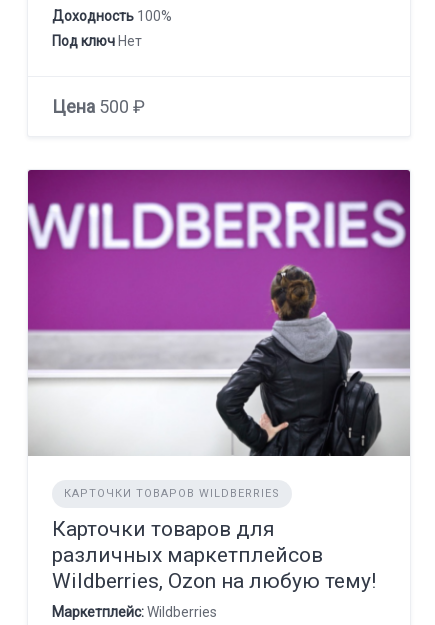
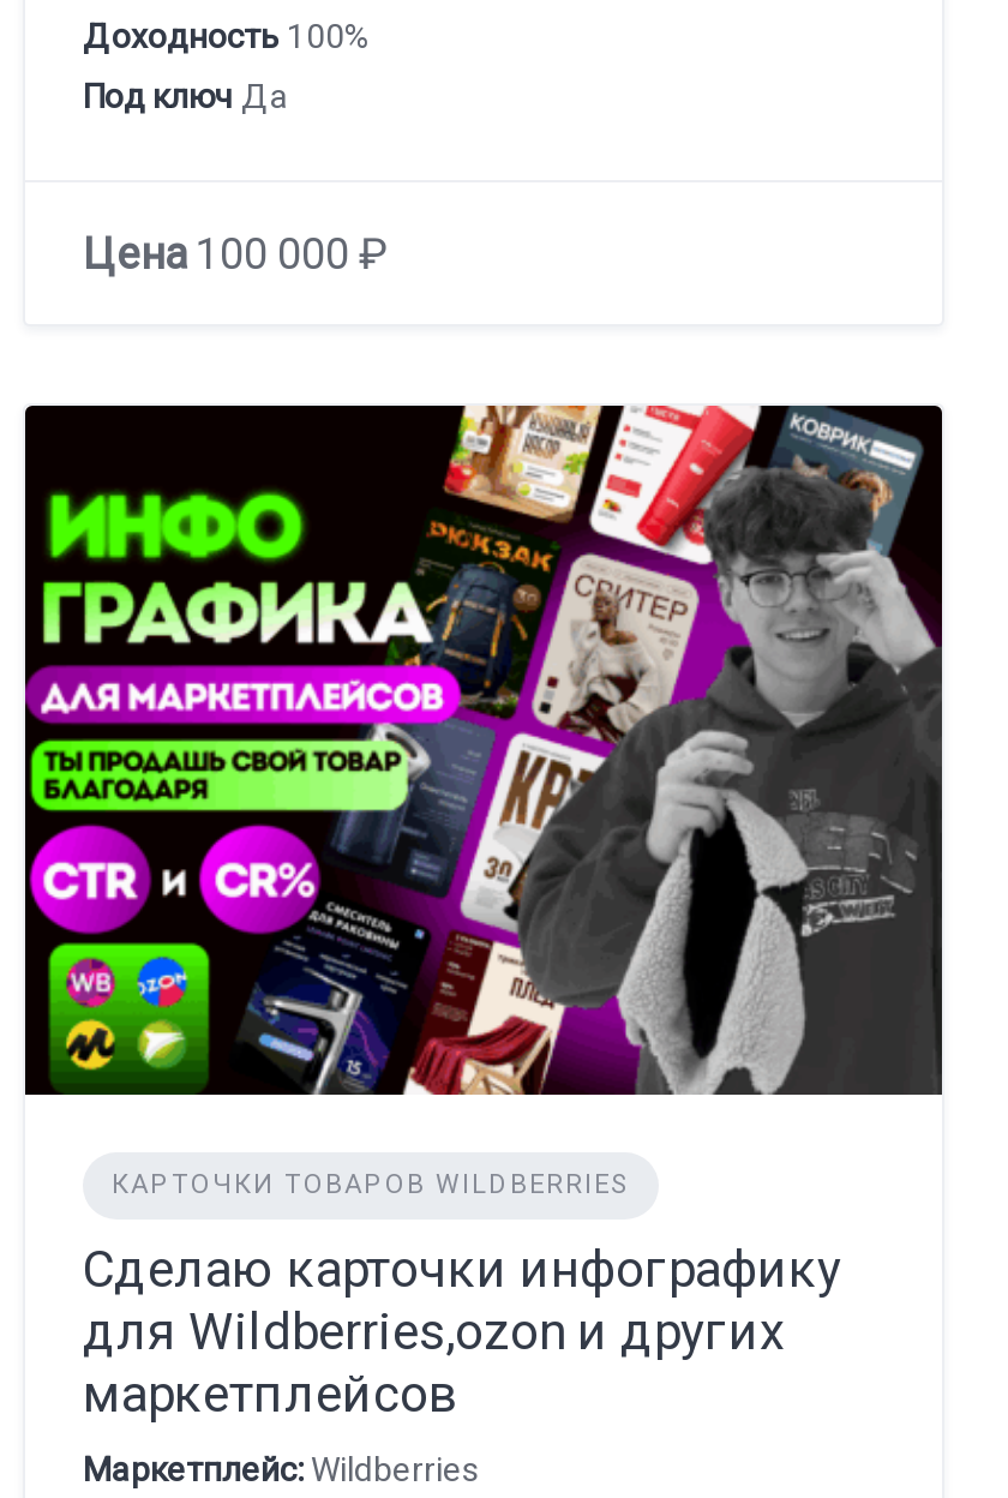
[52,32,142,48] Под ключ Нет -> [83,77,289,115] Под ключ Да
[52,95,145,116] Цена 500 ₽ -> [83,228,388,278] Цена 100 000 ₽
[27,169,411,457] [image] -> [23,402,944,1098] [image]
[52,517,376,593] Карточки товаров для | различных маркетплейсов | Wildberries, Ozon на любую тему! -> [83,1240,841,1422] Сделаю карточки инфографику | для Wildberries,ozon и других | маркетплейсов

